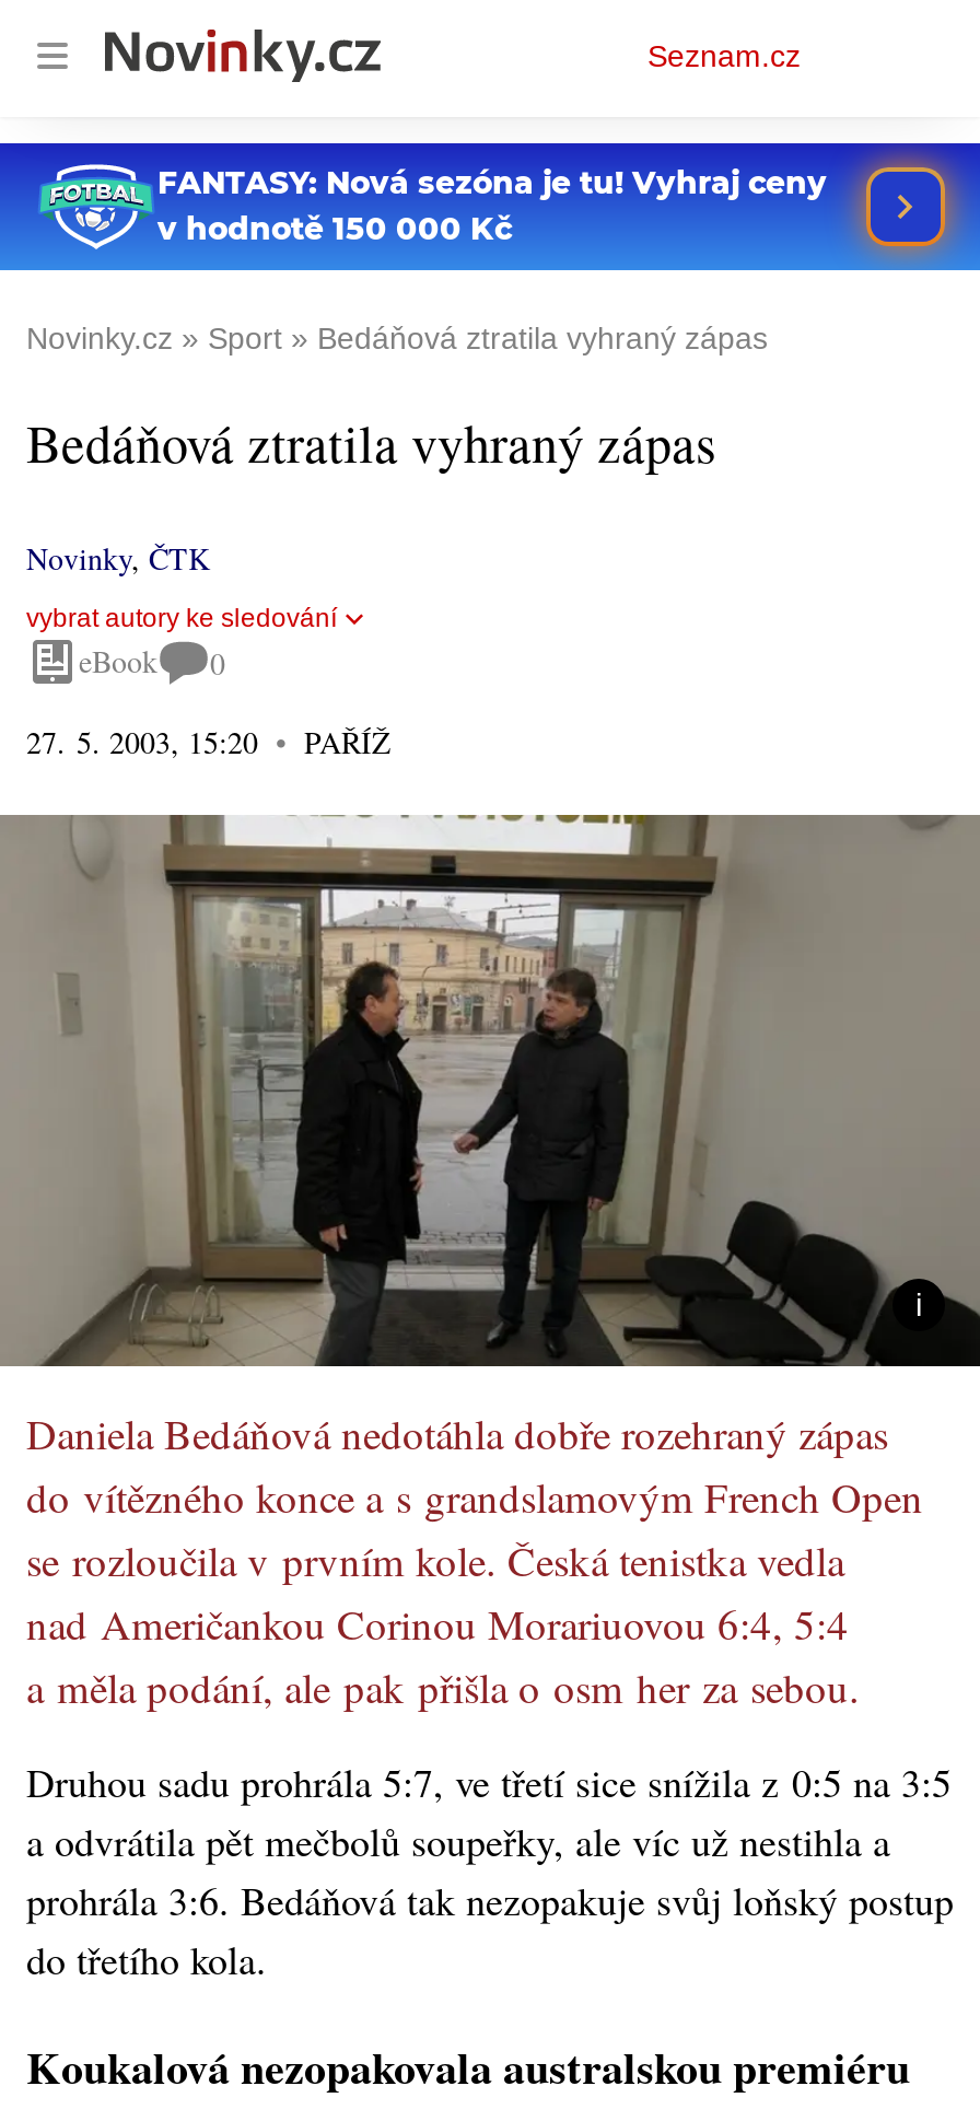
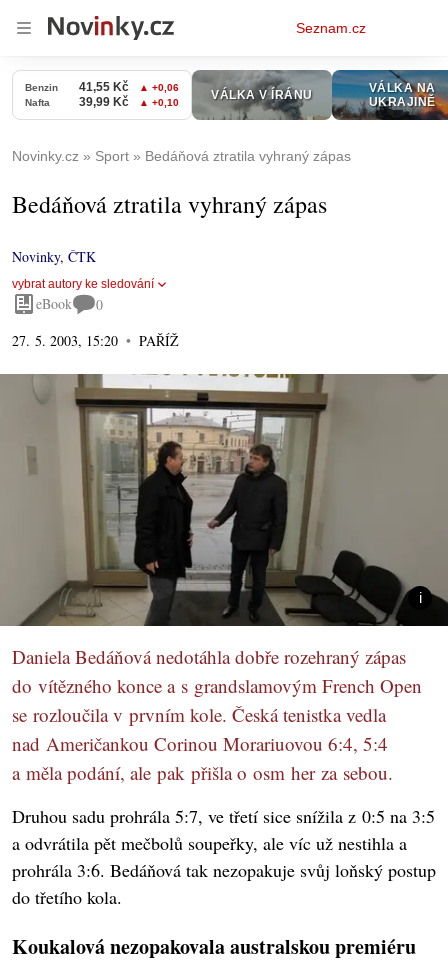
[7,141,973,272] [image] -> [3,68,445,125] [image]

